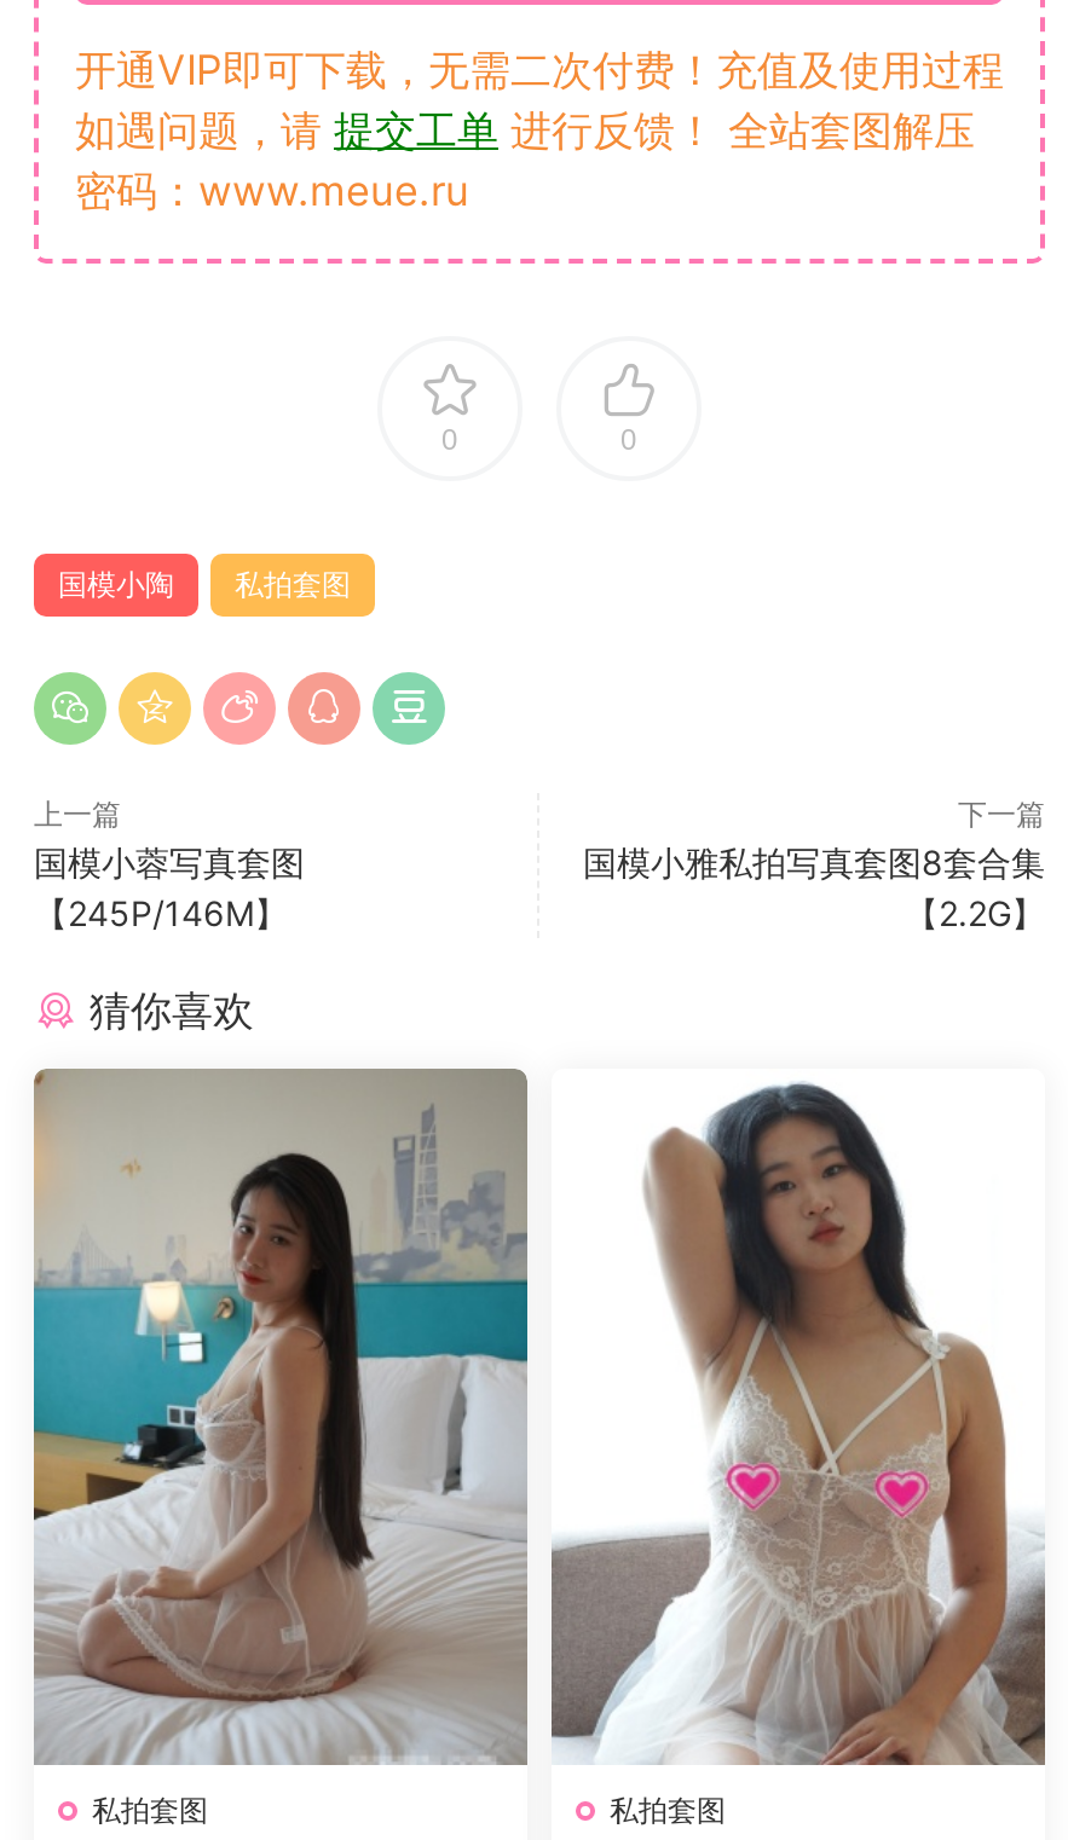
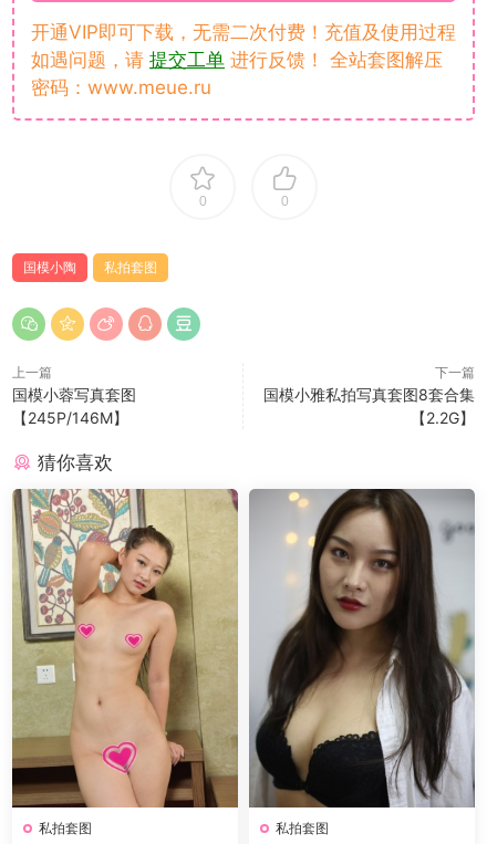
[31,1069,530,1765] [image] -> [11,489,239,809] [image]
[552,1069,1045,1767] [image] -> [248,488,476,809] [image]

